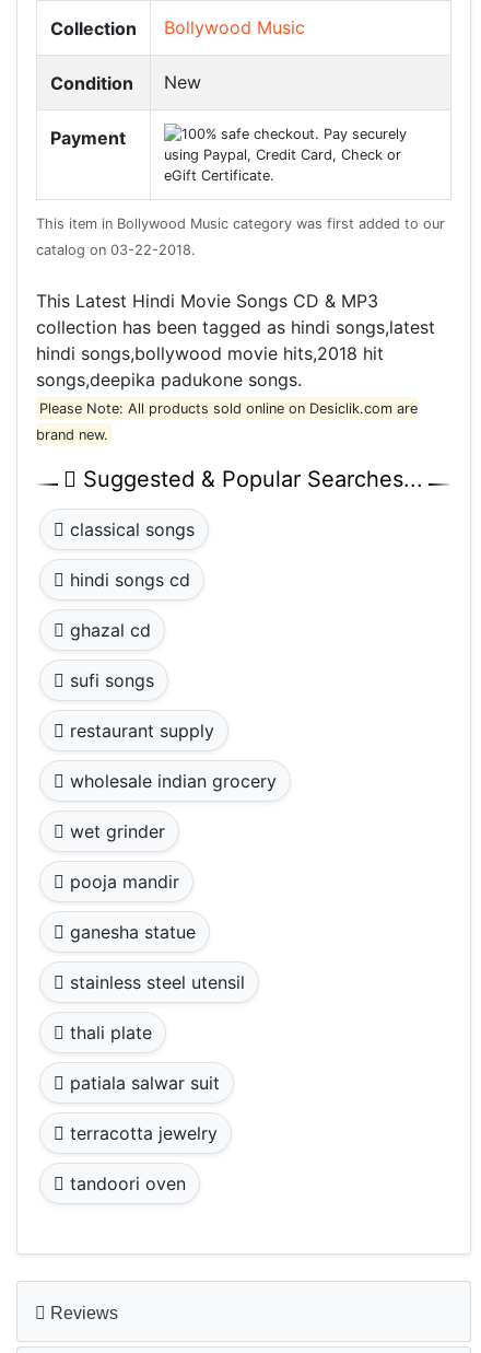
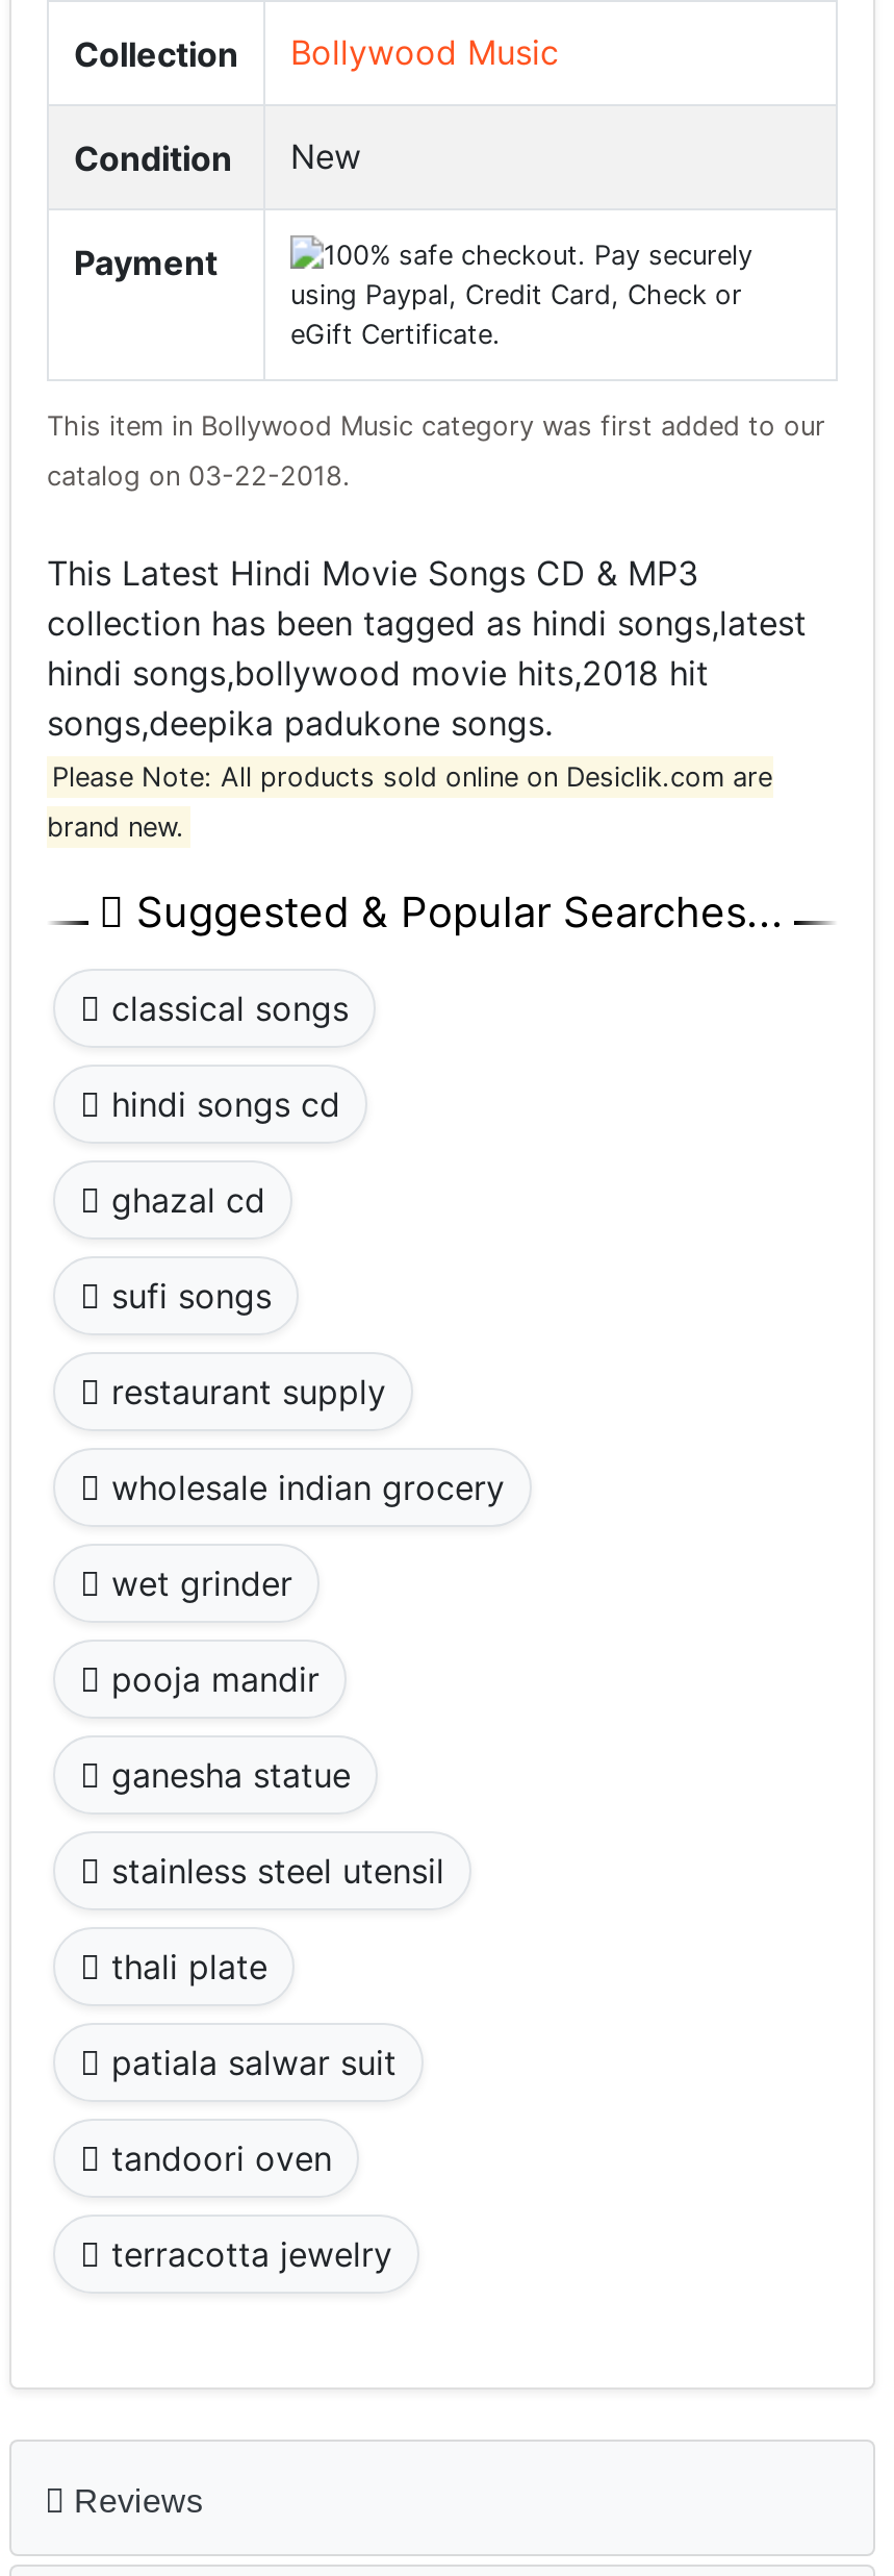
moved [64,1123,218,1144] -> [101,2234,392,2276]: terracotta jewelry
moved [64,1173,186,1195] -> [101,2138,332,2180]: tandoori oven

